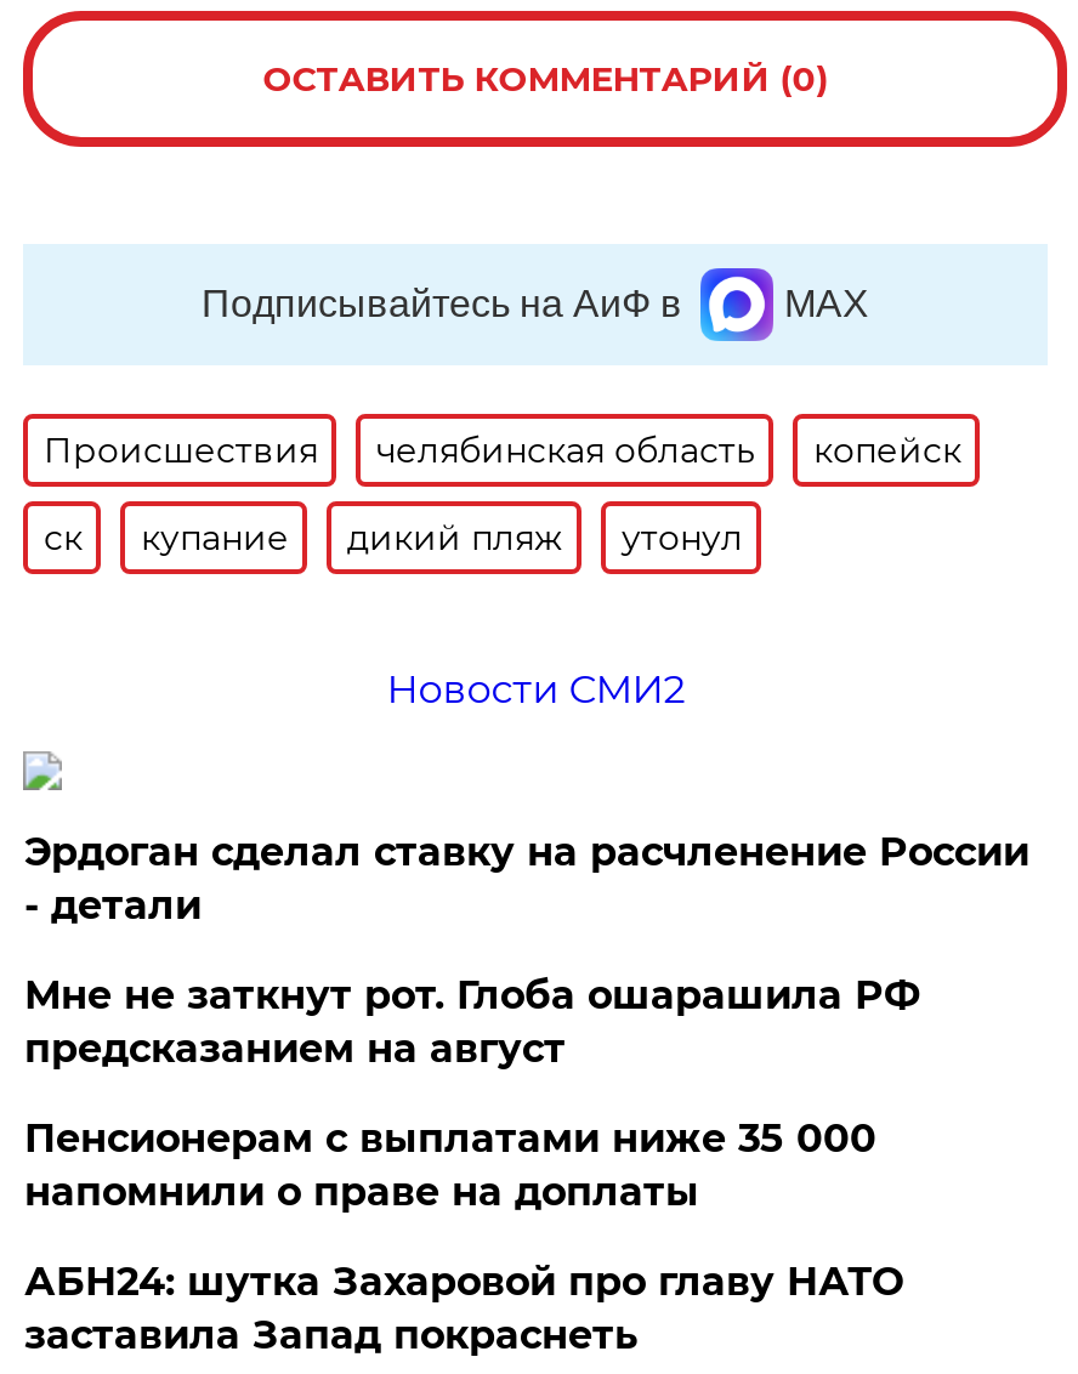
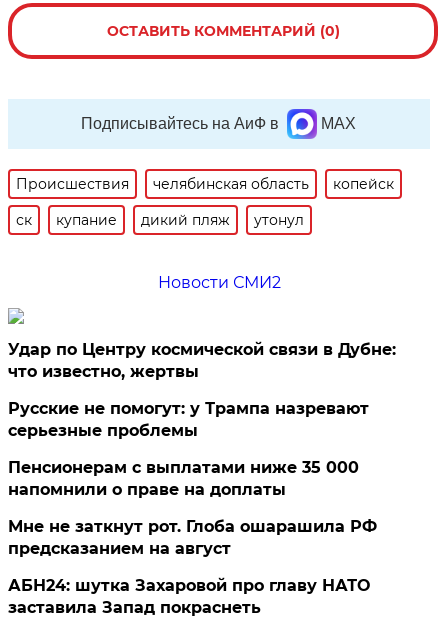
none -> [8,399,369,440] Русские не помогут: у Трампа назревают | серьезные проблемы
[24,829,1029,929] Эрдоган сделал ставку на расчленение России | - детали -> [8,340,396,381] Удар по Центру космической связи в Дубне: | что известно, жертвы
moved [24,973,920,1072] -> [8,517,377,558]: Мне не заткнут рот. Глоба ошарашила РФ | предсказанием на август

